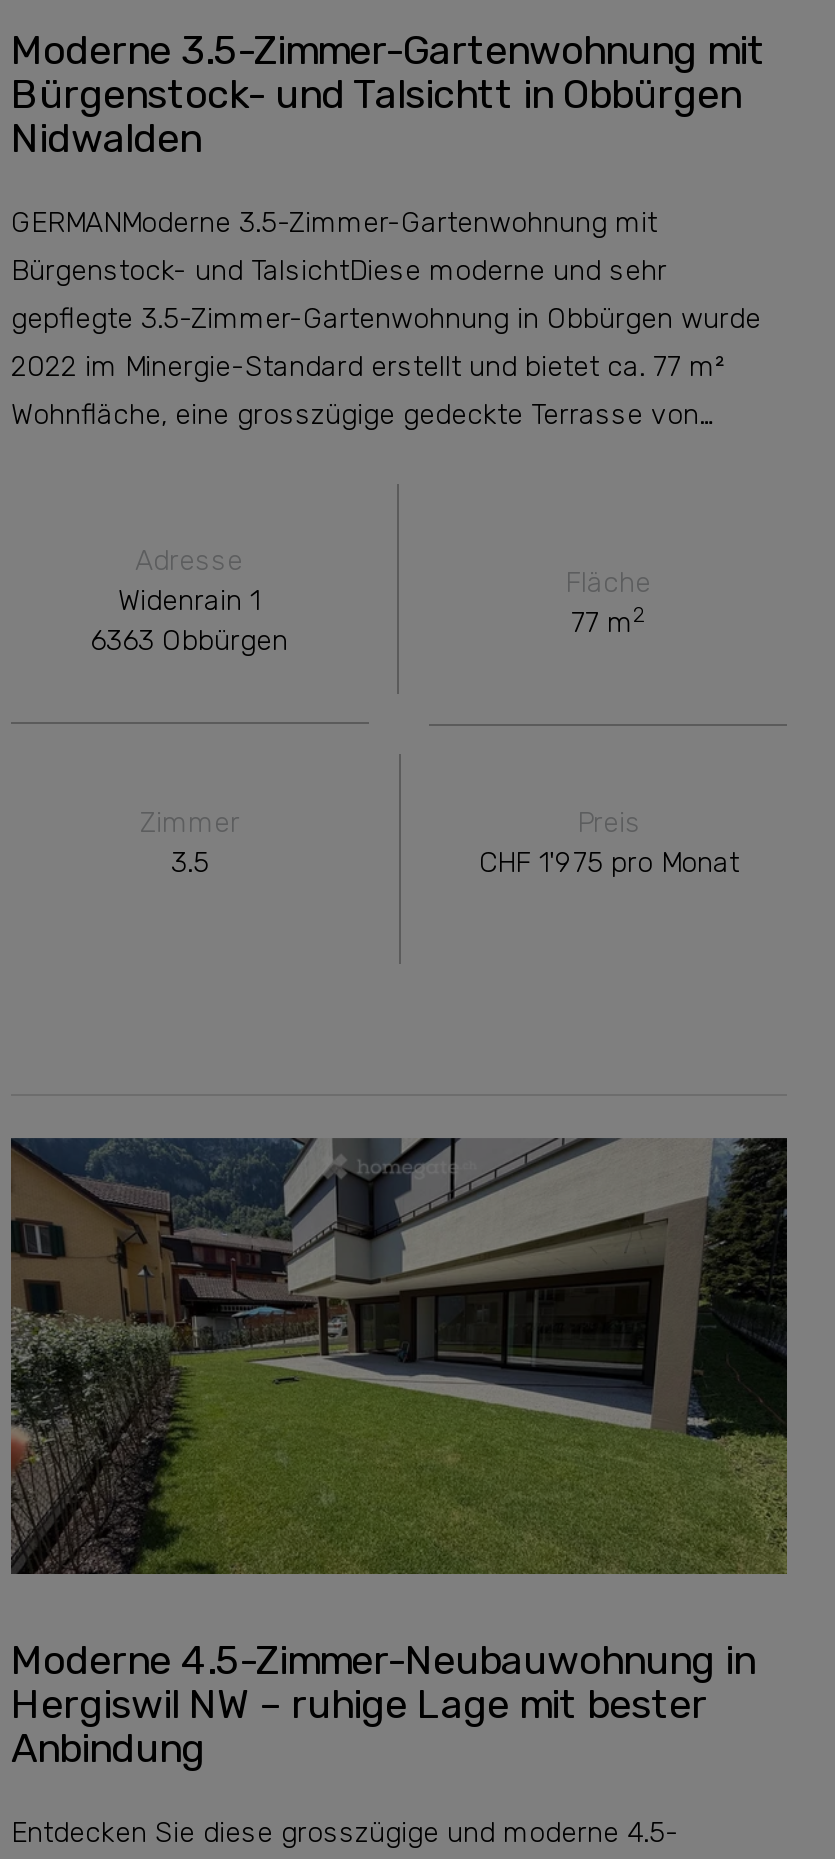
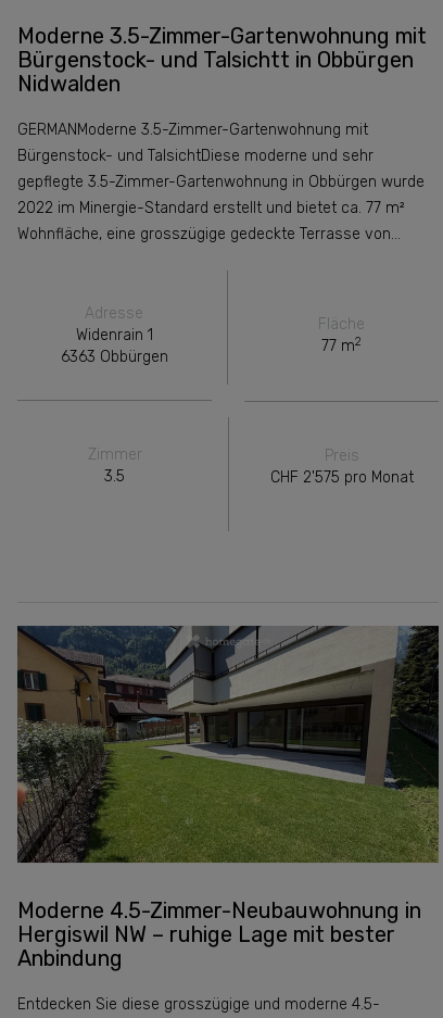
[479,847,739,881] CHF 1'975 pro Monat -> [270,468,414,487] CHF 2'575 pro Monat

